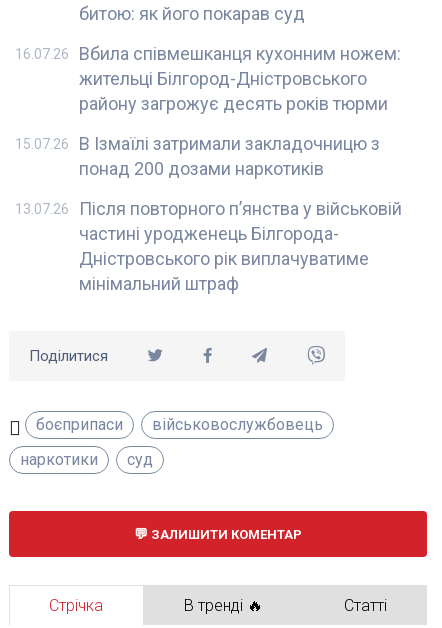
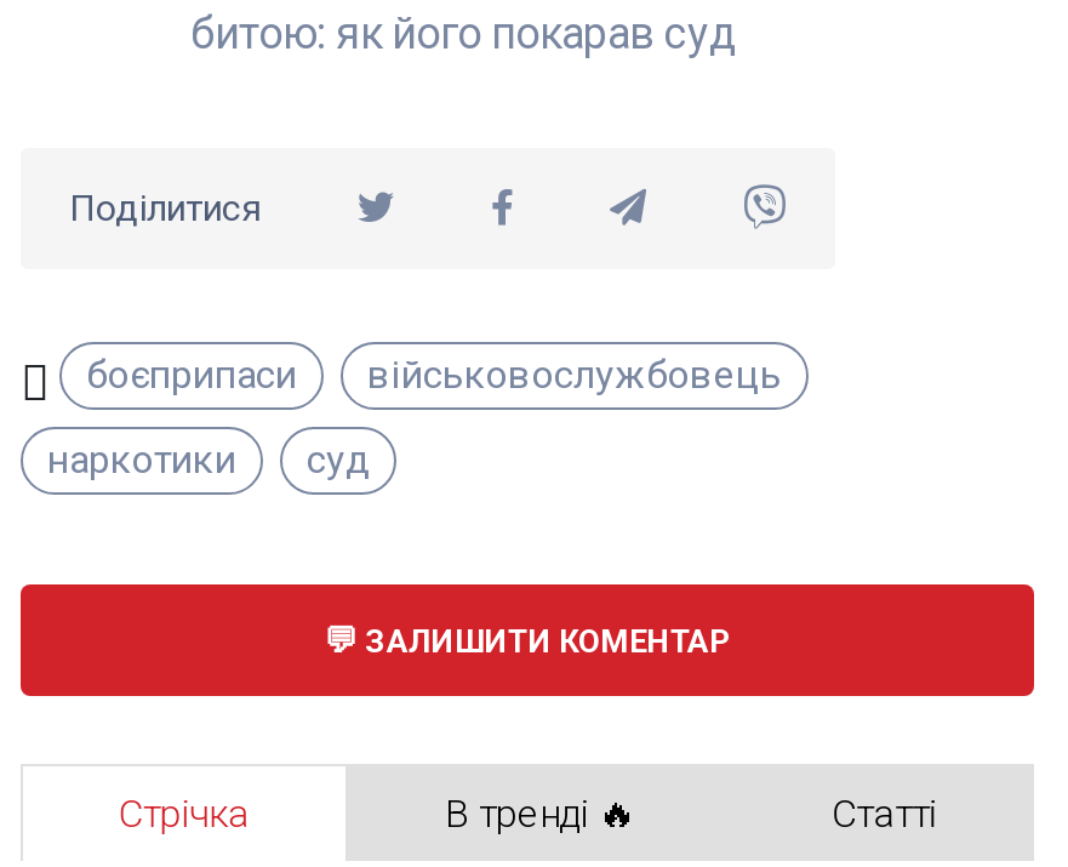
[15,46,69,62] 16.07.26 -> none
[79,43,401,114] Вбила співмешканця кухонним ножем: | жительці Білгород-Дністровського | району загрожує десять років тюрми -> none
[15,136,402,294] 15.07.26 | Після повторного п’янства у військовій | частині уродженець Білгорода- | Дністровського рік виплачуватиме | мінімальний штраф -> none
[79,133,380,179] В Ізмаїлі затримали закладочницю з | понад 200 дозами наркотиків -> none
[15,201,69,217] 13.07.26 -> none

